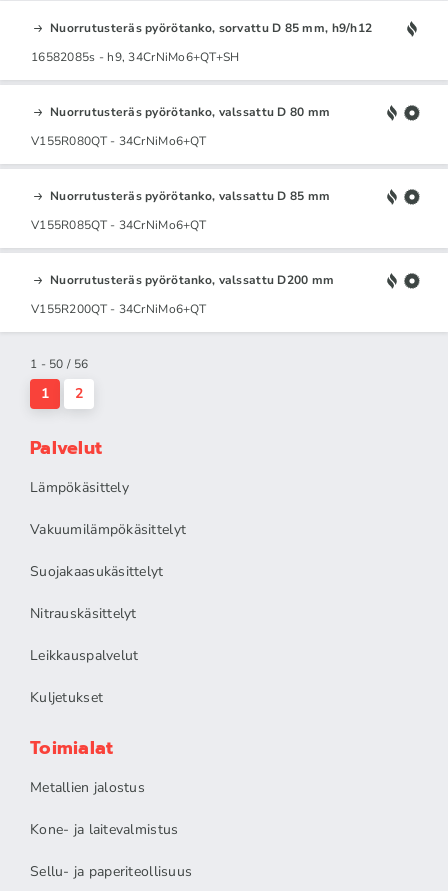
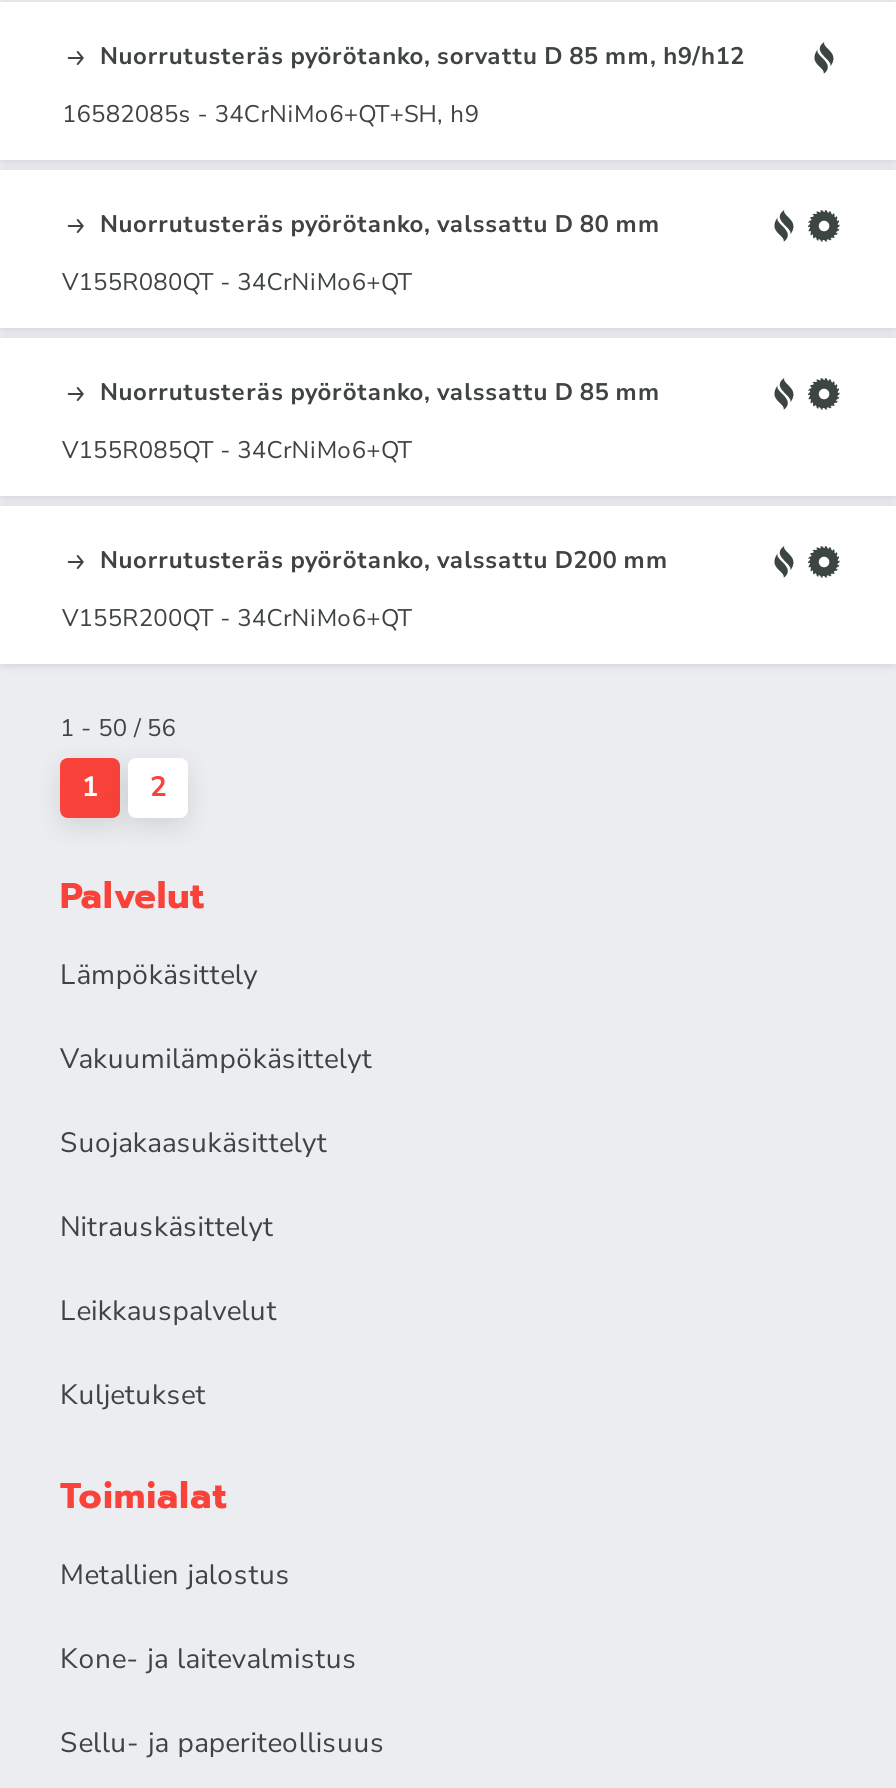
[31,48,240,64] 16582085s - h9, 34CrNiMo6+QT+SH -> [62,97,479,129] 16582085s - 34CrNiMo6+QT+SH, h9

